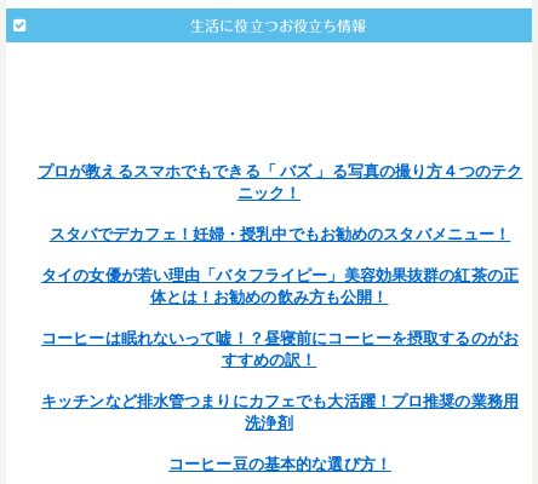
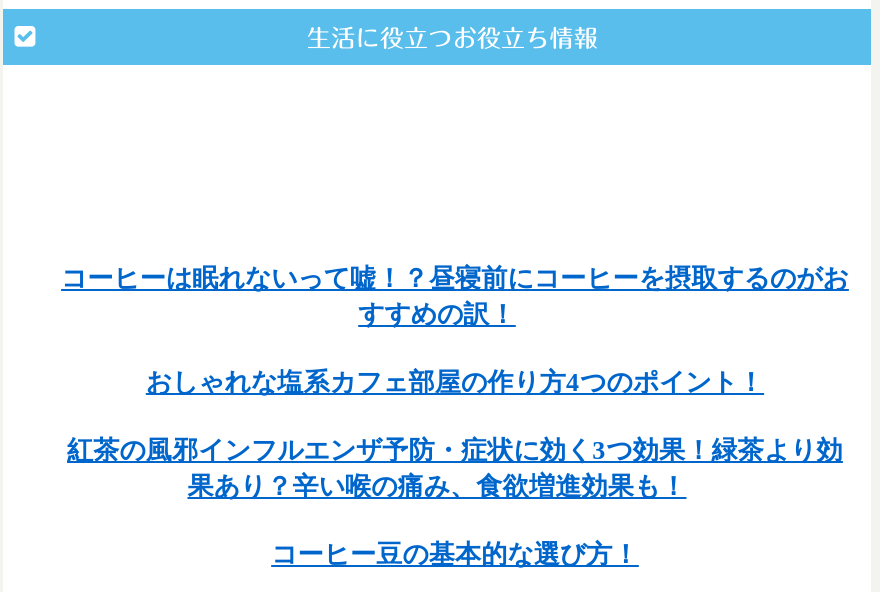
[37,162,522,306] プロが教えるスマホでもできる「 バズ 」る写真の撮り方４つのテク | ニック！ | スタバでデカフェ！妊婦・授乳中でもお勧めのスタバメニュー！ | タイの女優が若い理由「バタフライピー」美容効果抜群の紅茶の正 | 体とは！お勧めの飲み方も公開！ -> none
moved [41,329,518,369] -> [61,264,849,330]: コーヒーは眠れないって嘘！？昼寝前にコーヒーを摂取するのがお | すすめの訳！
[41,392,518,432] キッチンなど排水管つまりにカフェでも大活躍！プロ推奨の業務用 | 洗浄剤 -> [67,368,843,502] おしゃれな塩系カフェ部屋の作り方4つのポイント！ | 紅茶の風邪インフルエンザ予防・症状に効く3つ効果！緑茶より効 | 果あり？辛い喉の痛み、食欲増進効果も！

